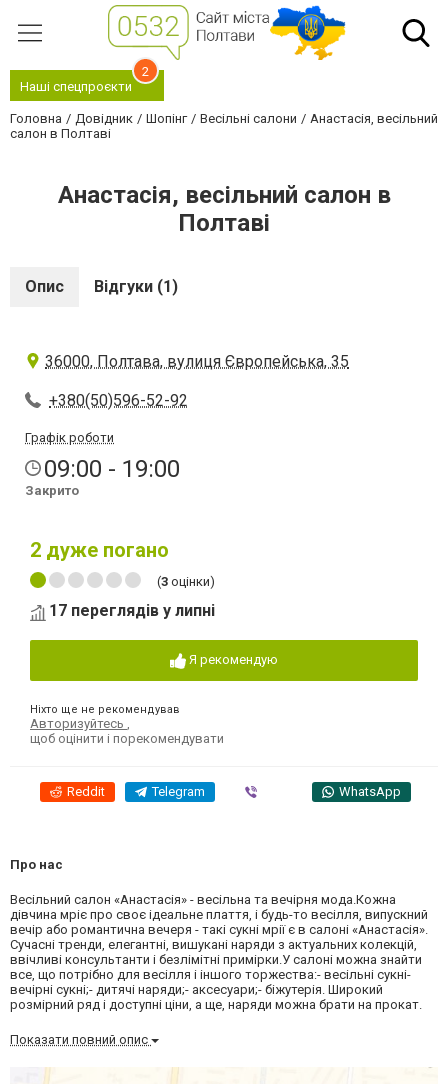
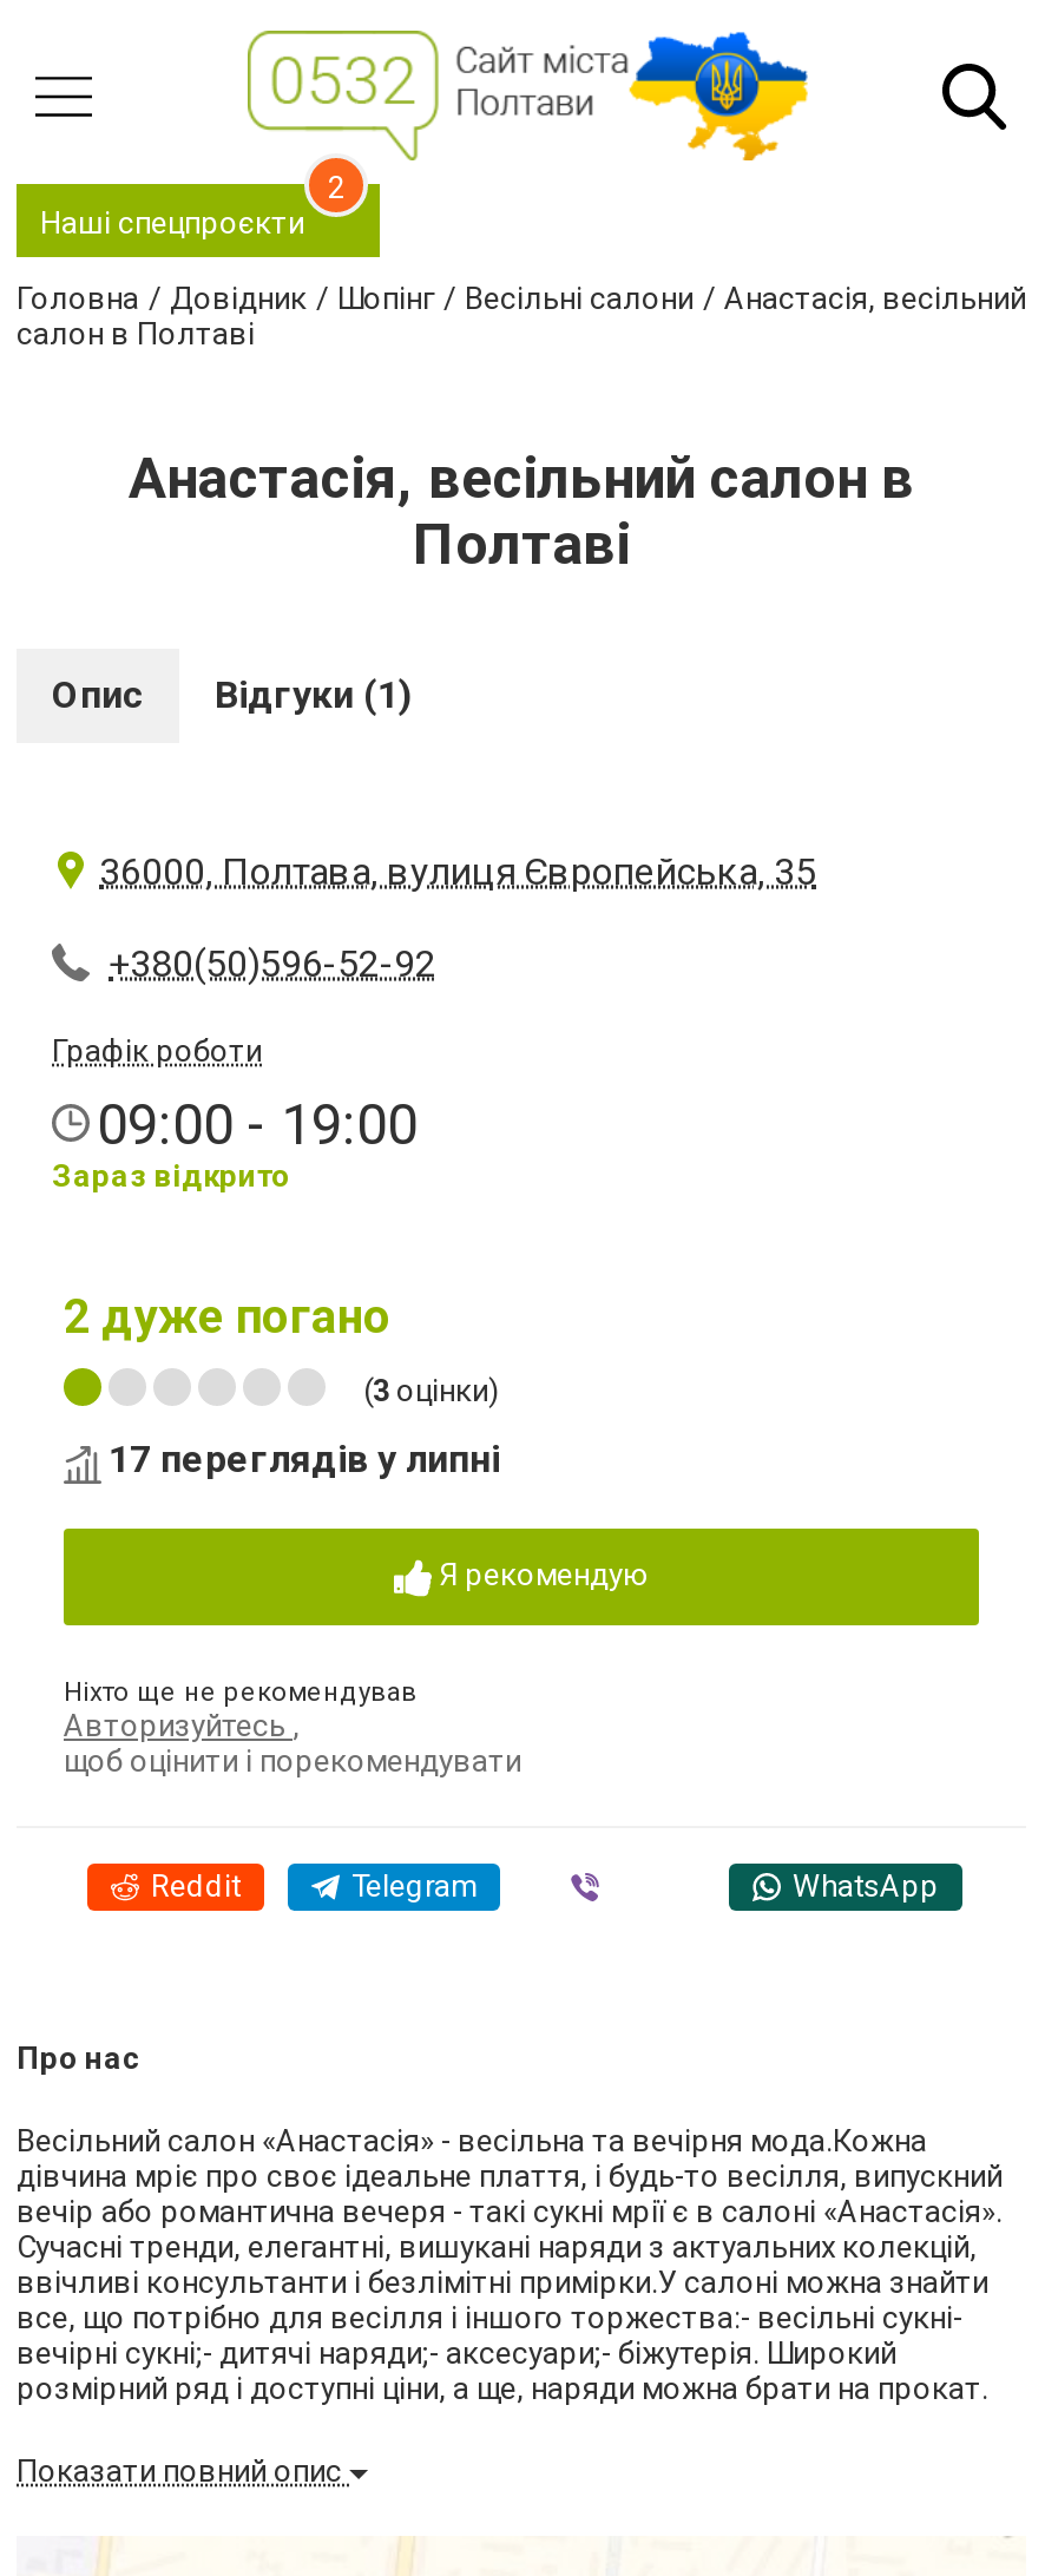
[25,483,79,498] Закрито -> [52,1158,290,1194] Зараз відкрито

